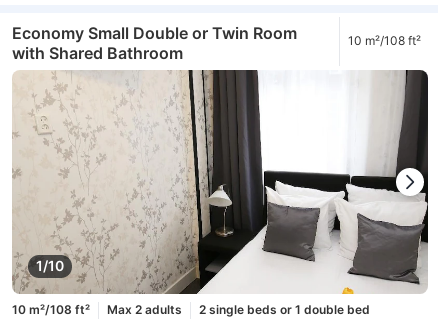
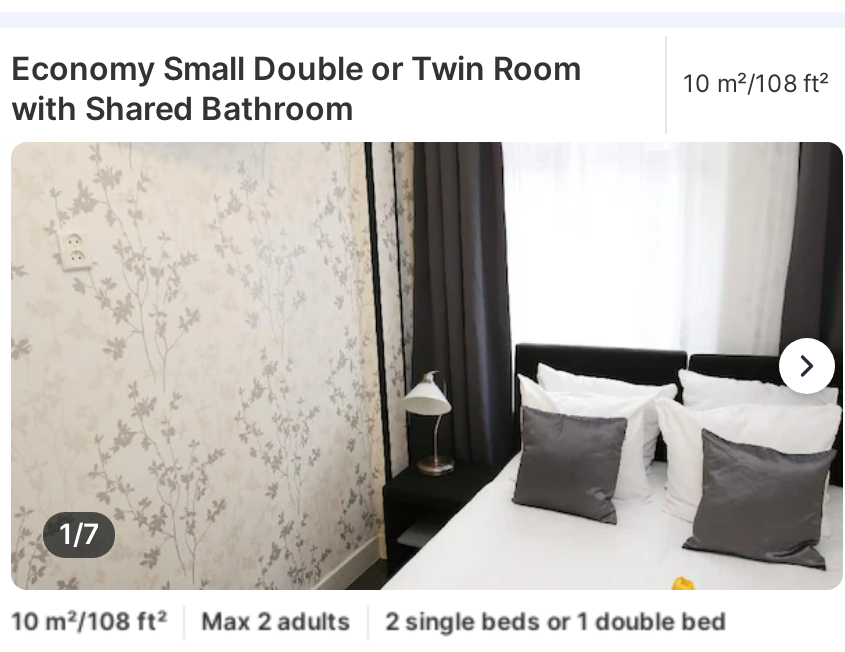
[36,257,64,274] 1/10 -> [59,517,99,551] 1/7

